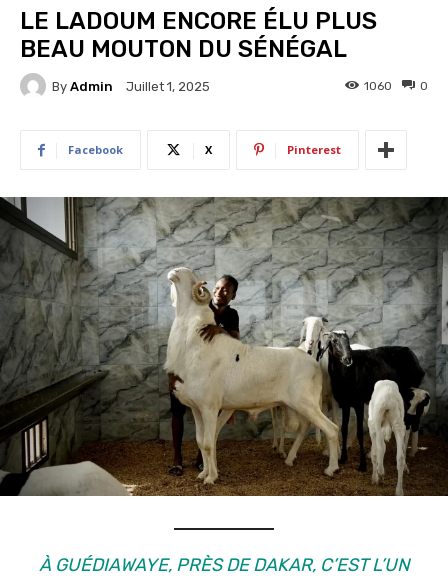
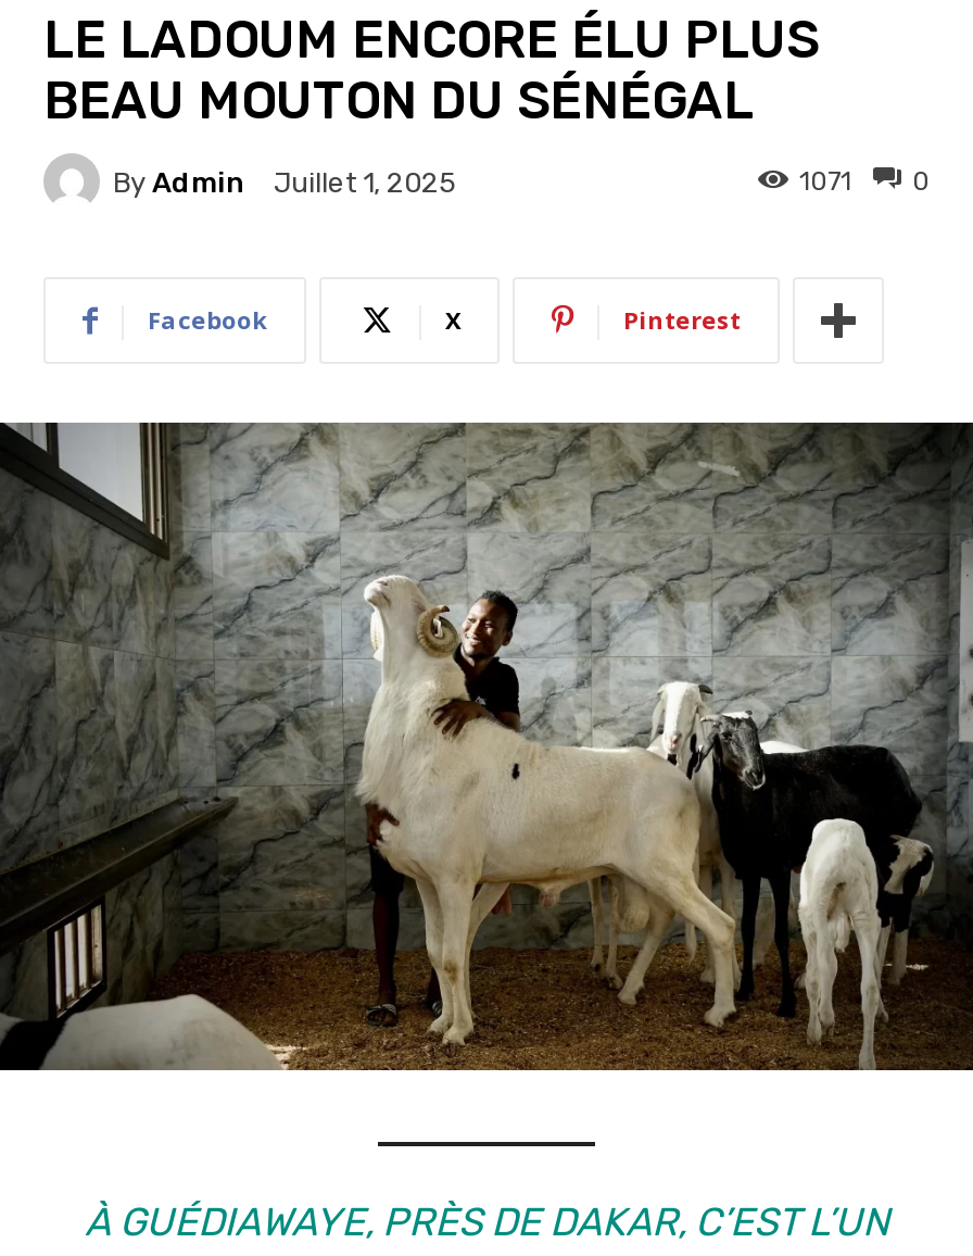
[364,79,428,93] 1060 0 -> [799,166,930,196] 1071 0

